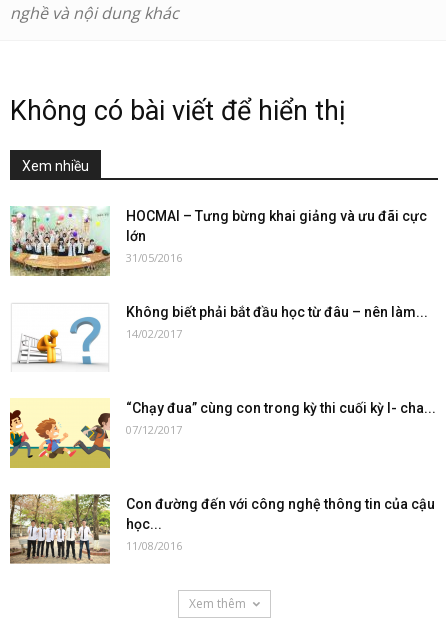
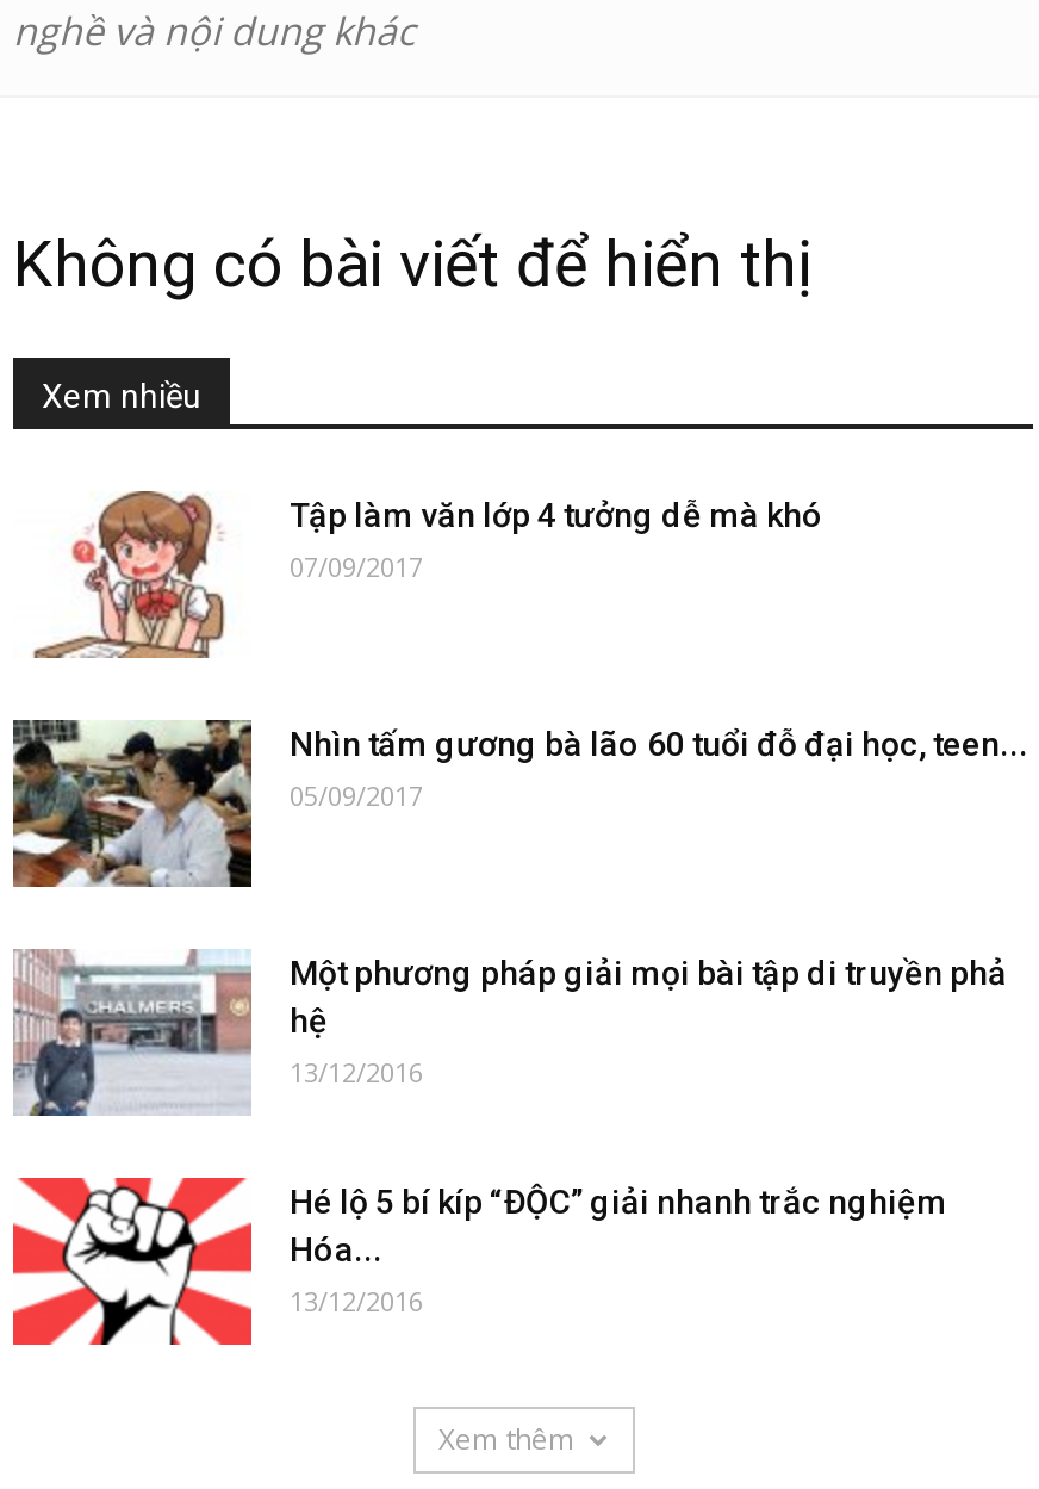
[9,205,427,277] [image] | HOCMAI – Tưng bừng khai giảng và ưu đãi cực | lớn | 31/05/2016 -> [13,489,823,660] [image] | Tập làm văn lớp 4 tưởng dễ mà khó | 07/09/2017
[10,302,428,372] [image] | Không biết phải bắt đầu học từ đâu – nên làm... | 14/02/2017 -> [11,718,1028,889] [image] | Nhìn tấm gương bà lão 60 tuổi đỗ đại học, teen... | 05/09/2017
[9,398,436,469] [image] | “Chạy đua” cùng con trong kỳ thi cuối kỳ I- cha... | 07/12/2017 -> [13,949,1007,1118] [image] | Một phương pháp giải mọi bài tập di truyền phả | hệ | 13/12/2016
[9,493,435,565] [image] | Con đường đến với công nghệ thông tin của cậu | học... | 11/08/2016 -> [11,1175,947,1347] [image] | Hé lộ 5 bí kíp “ĐỘC” giải nhanh trắc nghiệm | Hóa... | 13/12/2016

